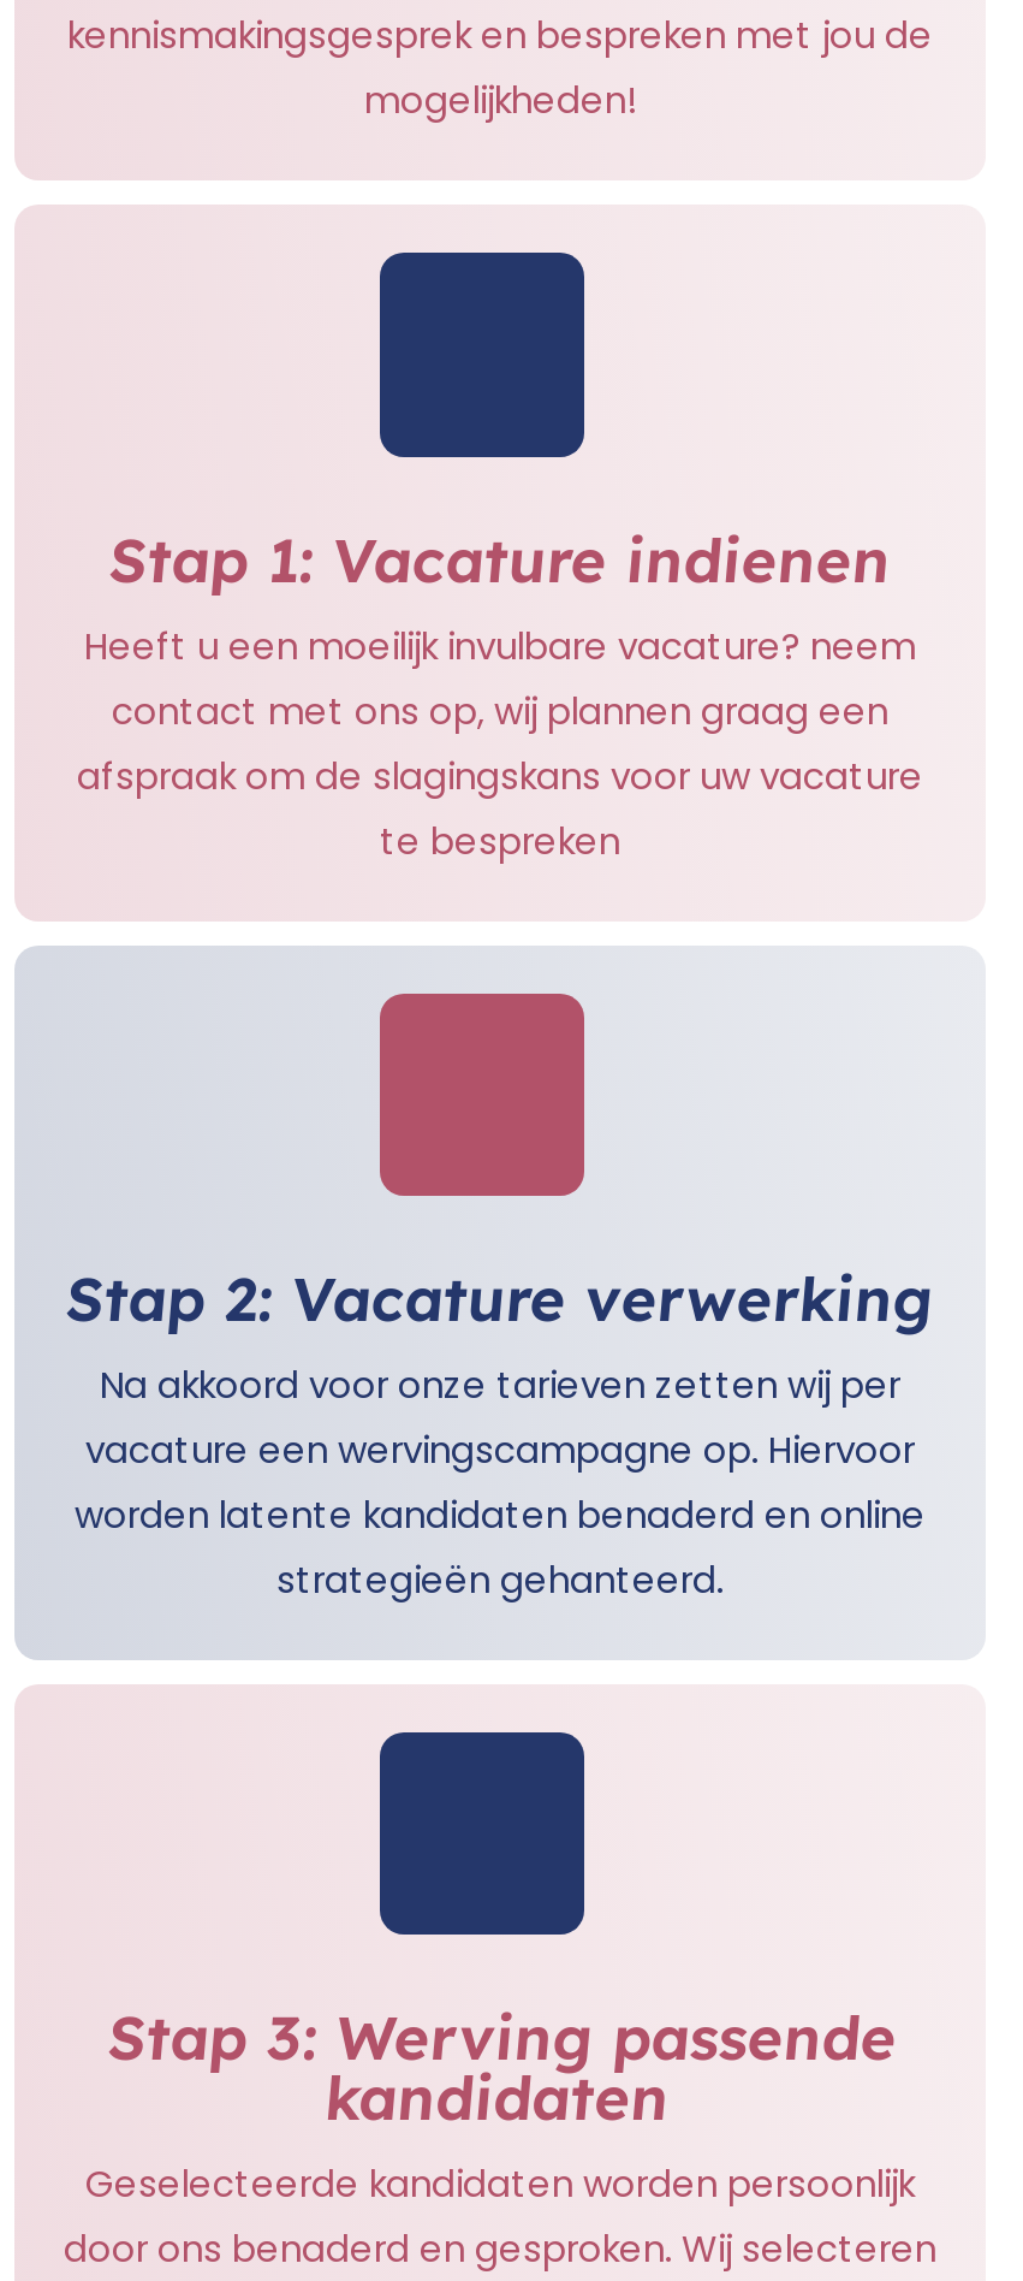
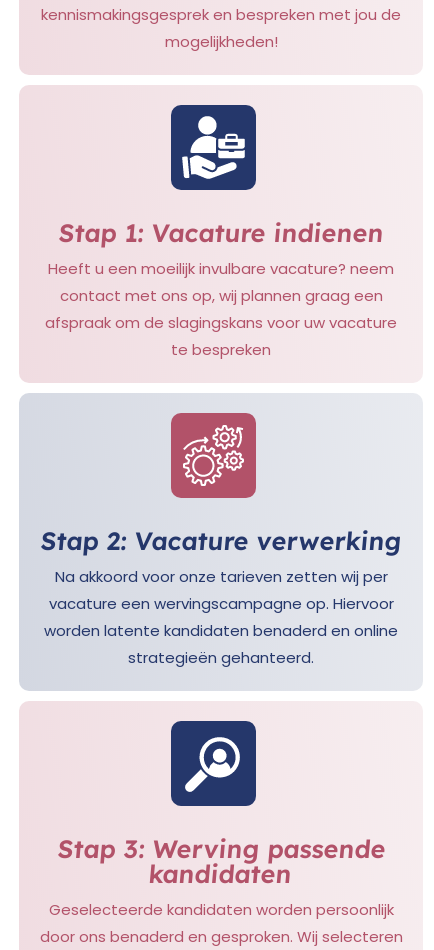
none -> [181,115,246,180] [image]
none -> [182,424,245,487] [image]
none -> [184,736,241,793] [image]

